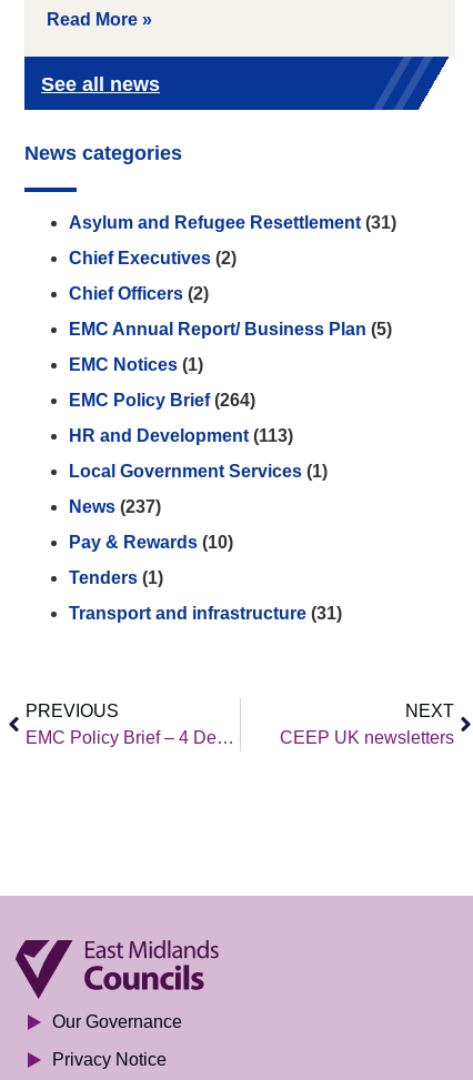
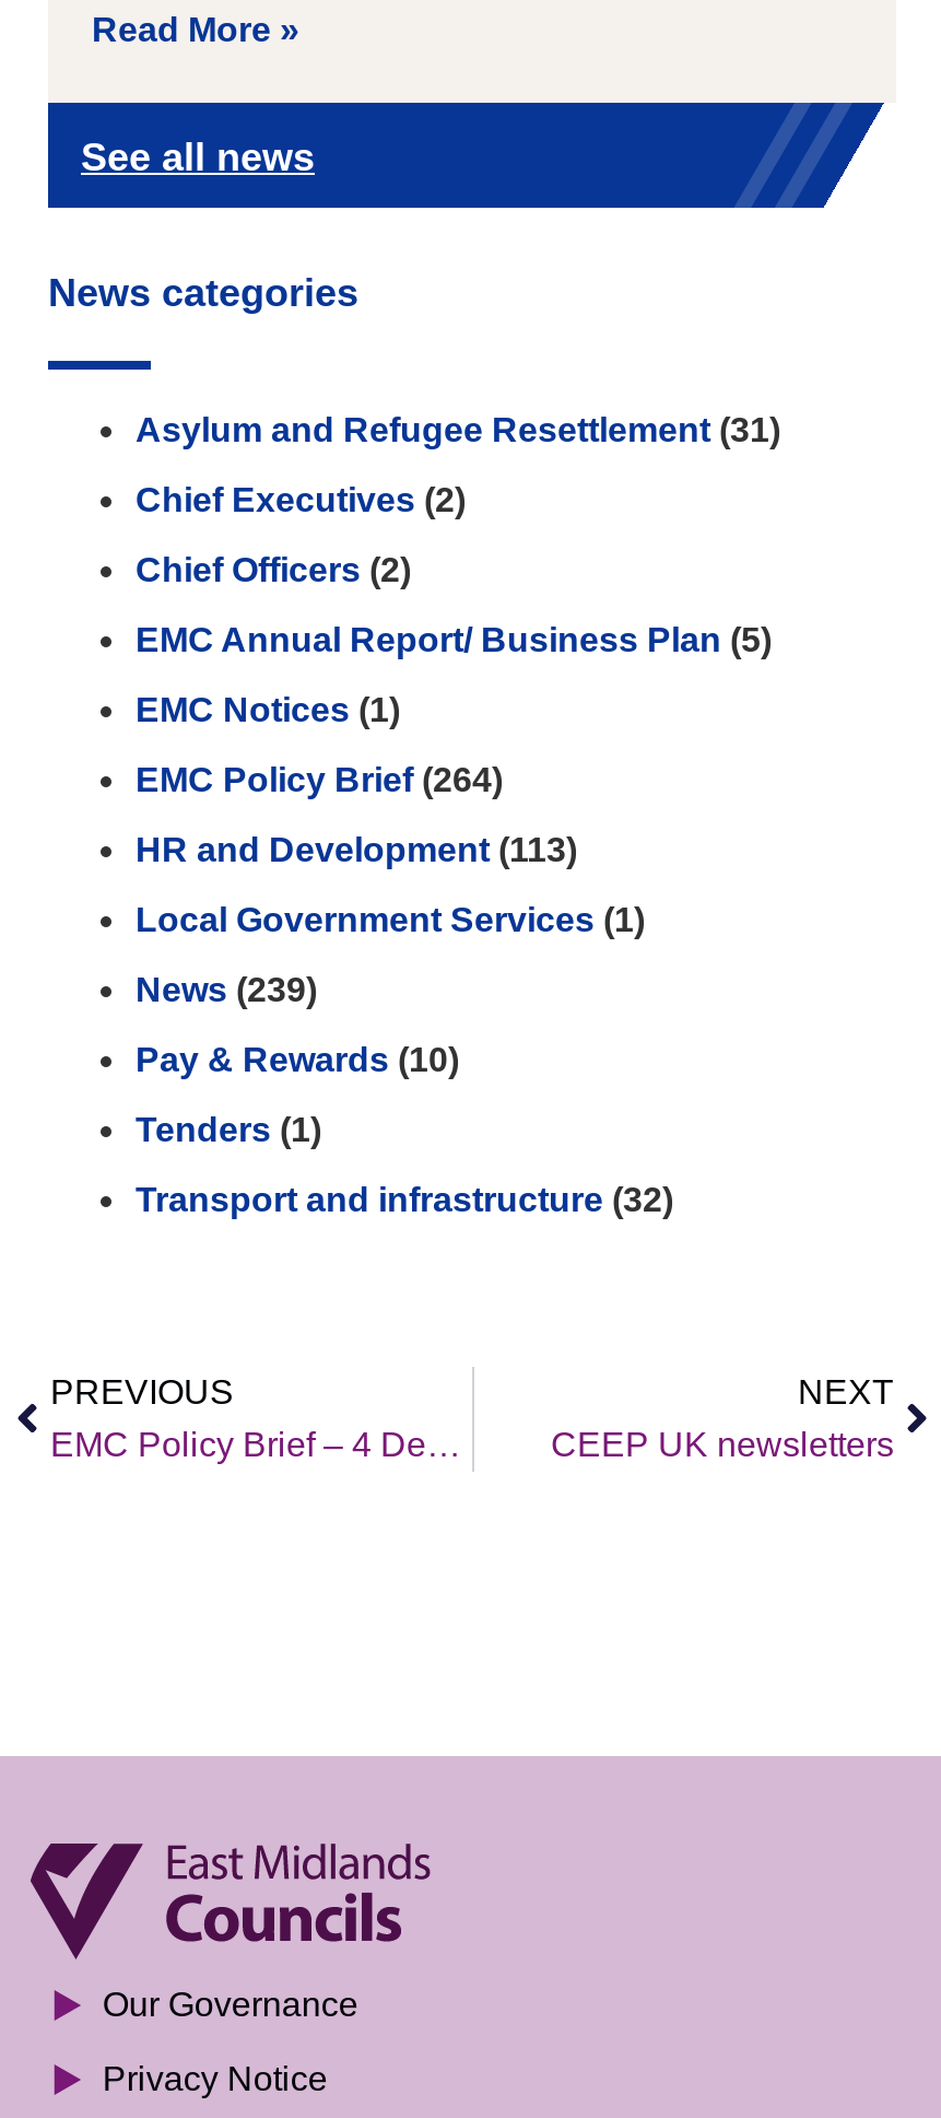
[69,497,161,516] News (237) -> [136,971,317,1008] News (239)
[69,604,342,622] Transport and infrastructure (31) -> [136,1180,673,1218] Transport and infrastructure (32)

